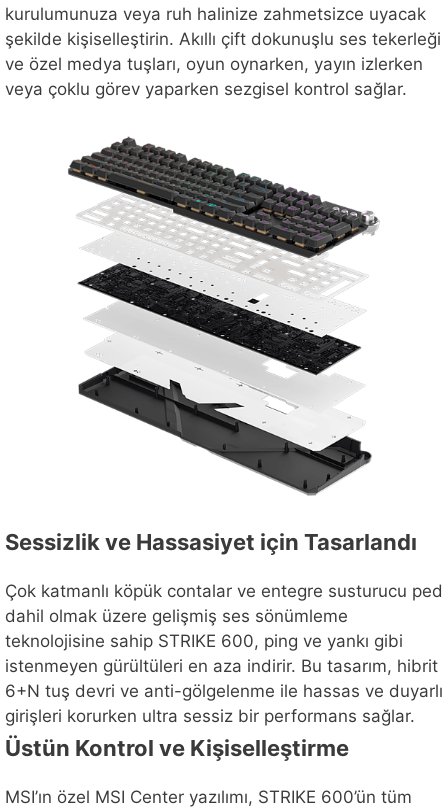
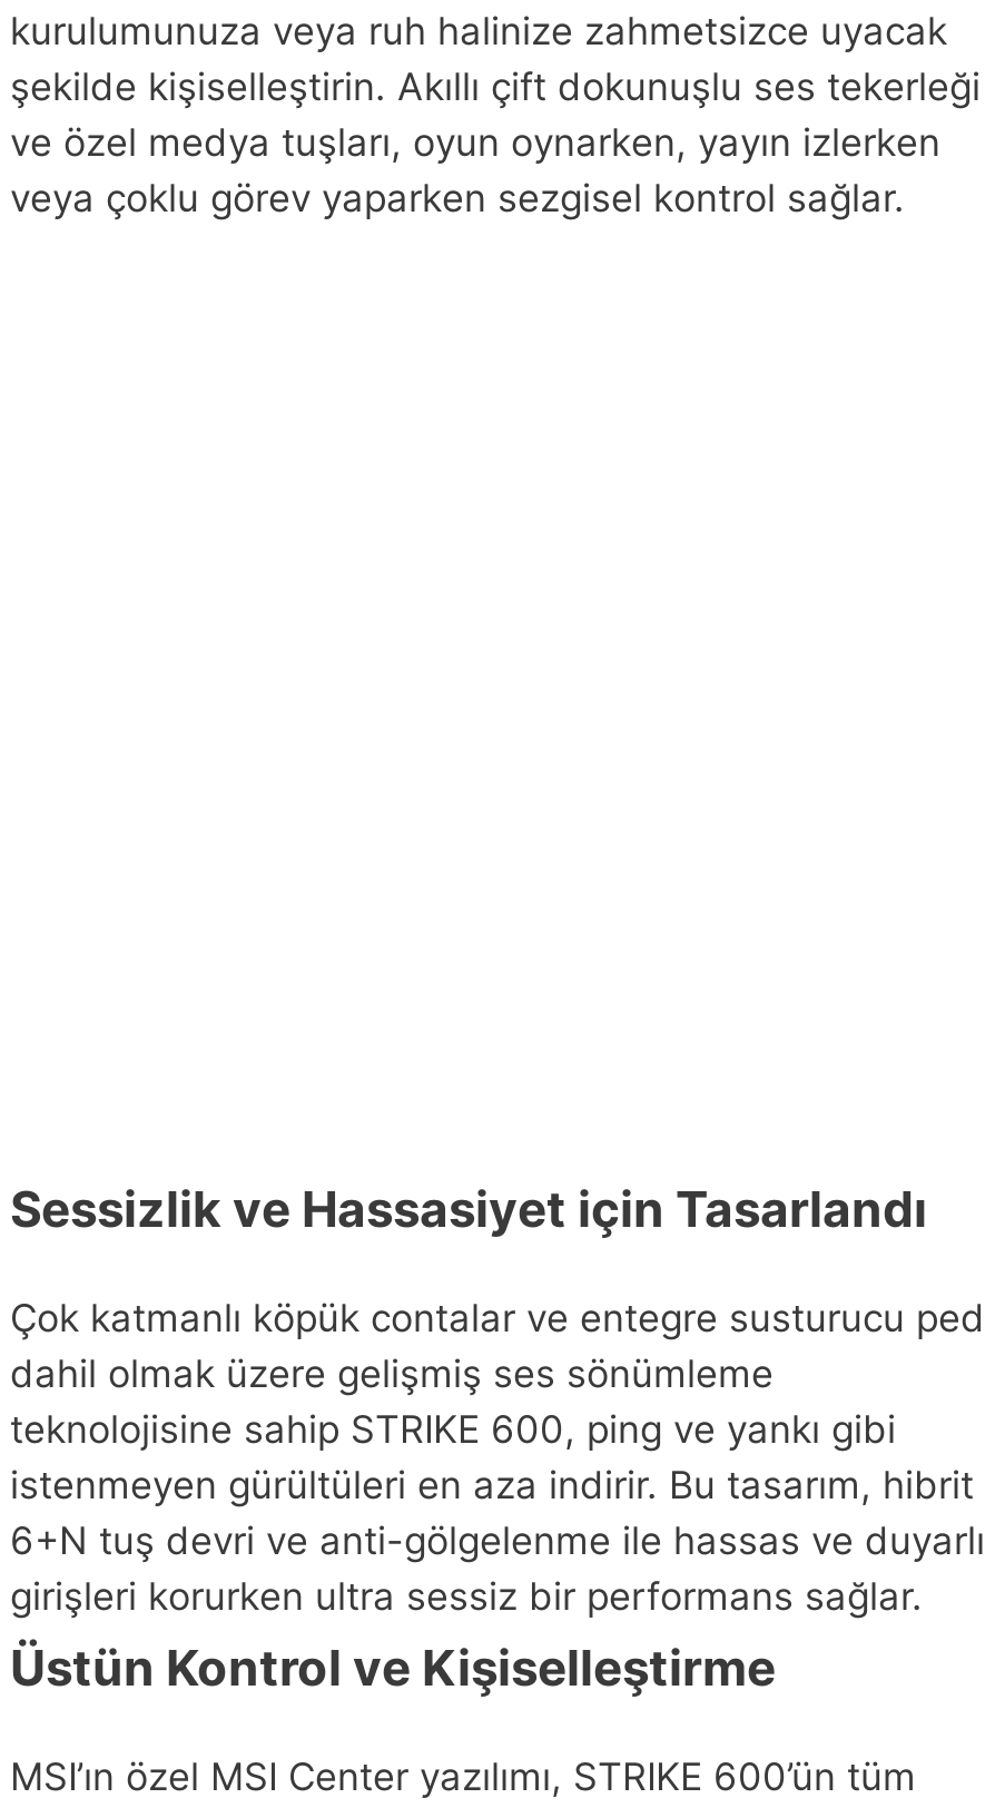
[67,136,380,496] [image] -> none

